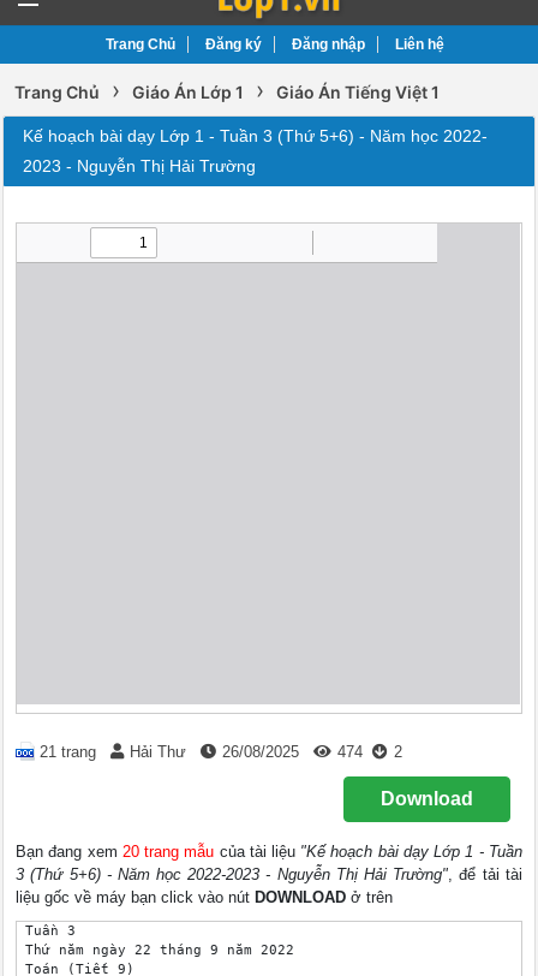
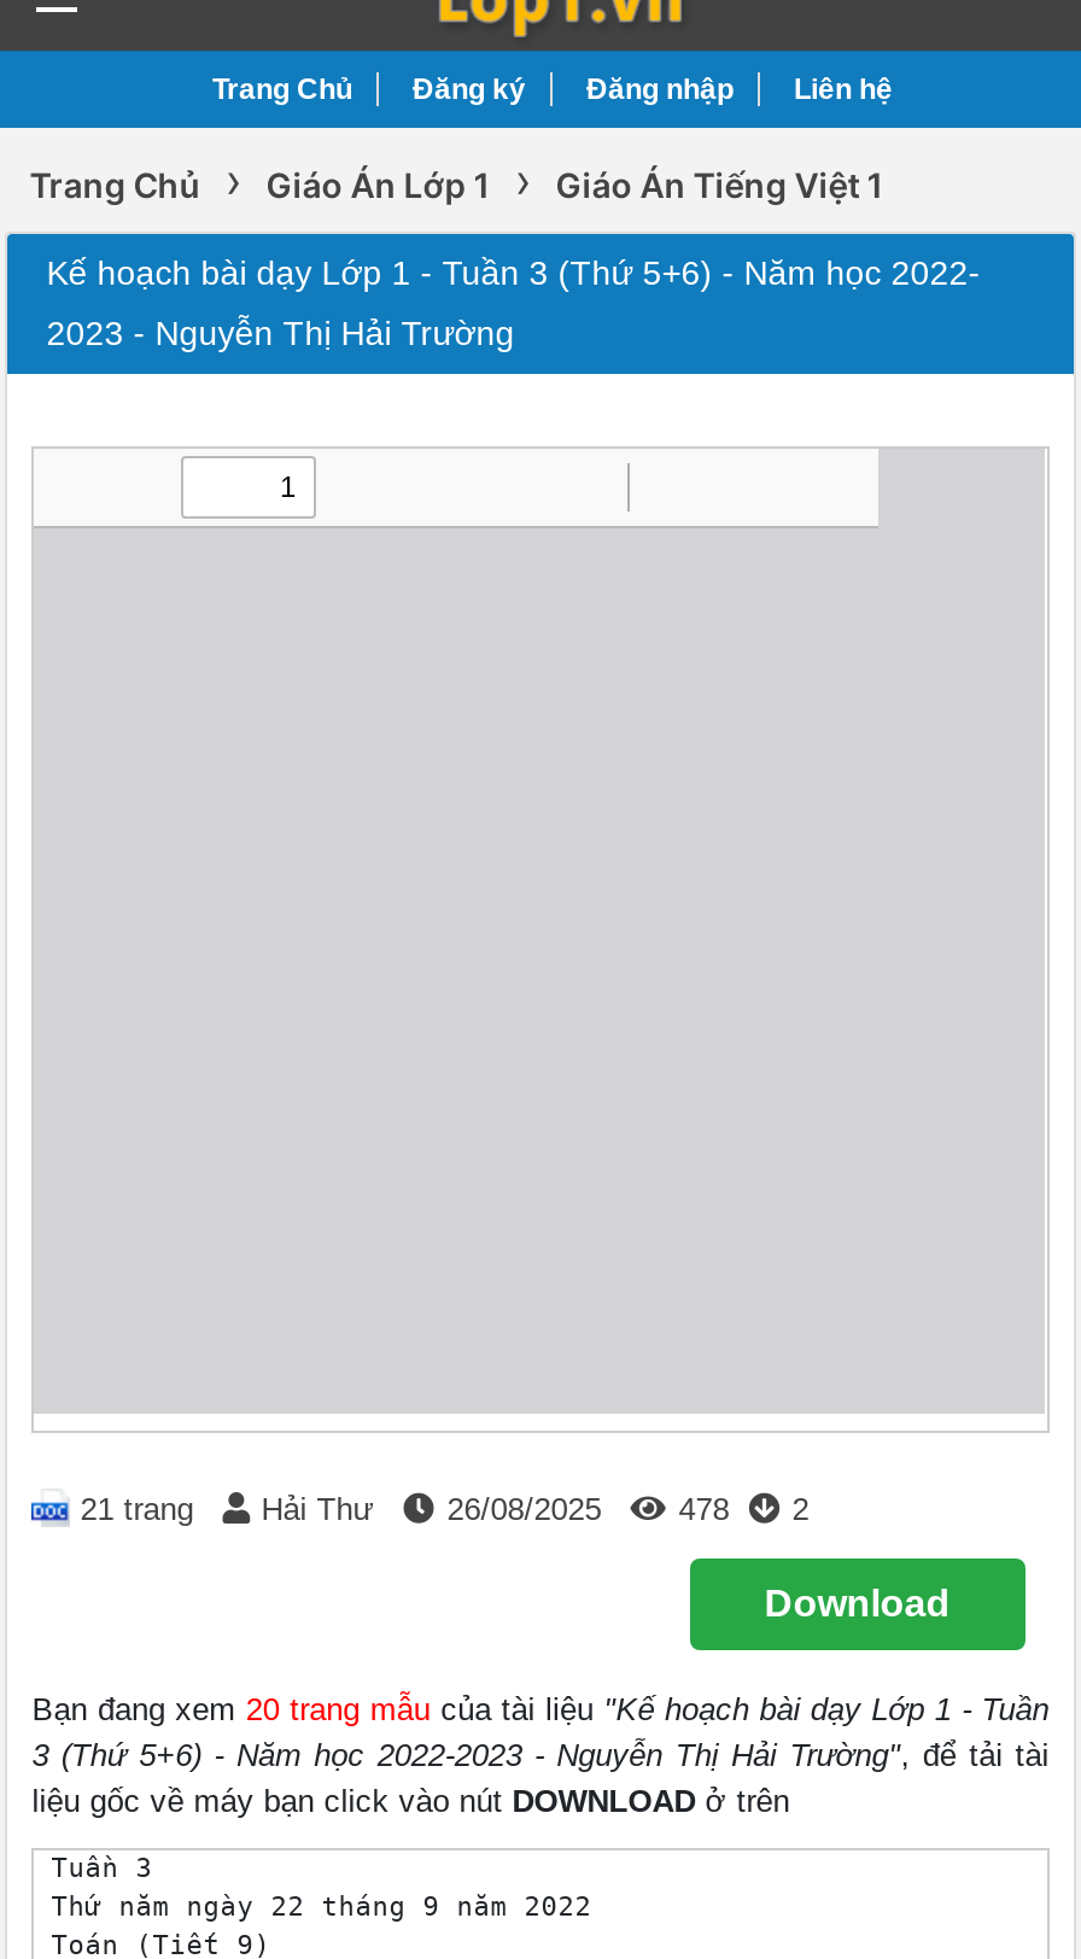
[338,743,403,761] 474 2 -> [679,1491,809,1527] 478 2

